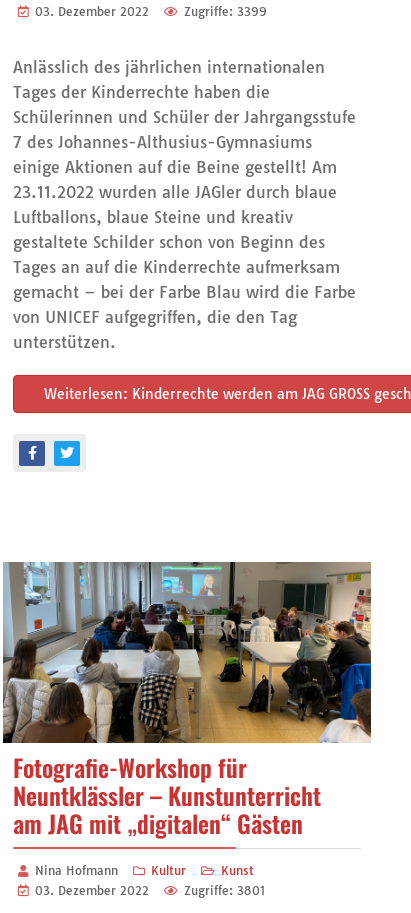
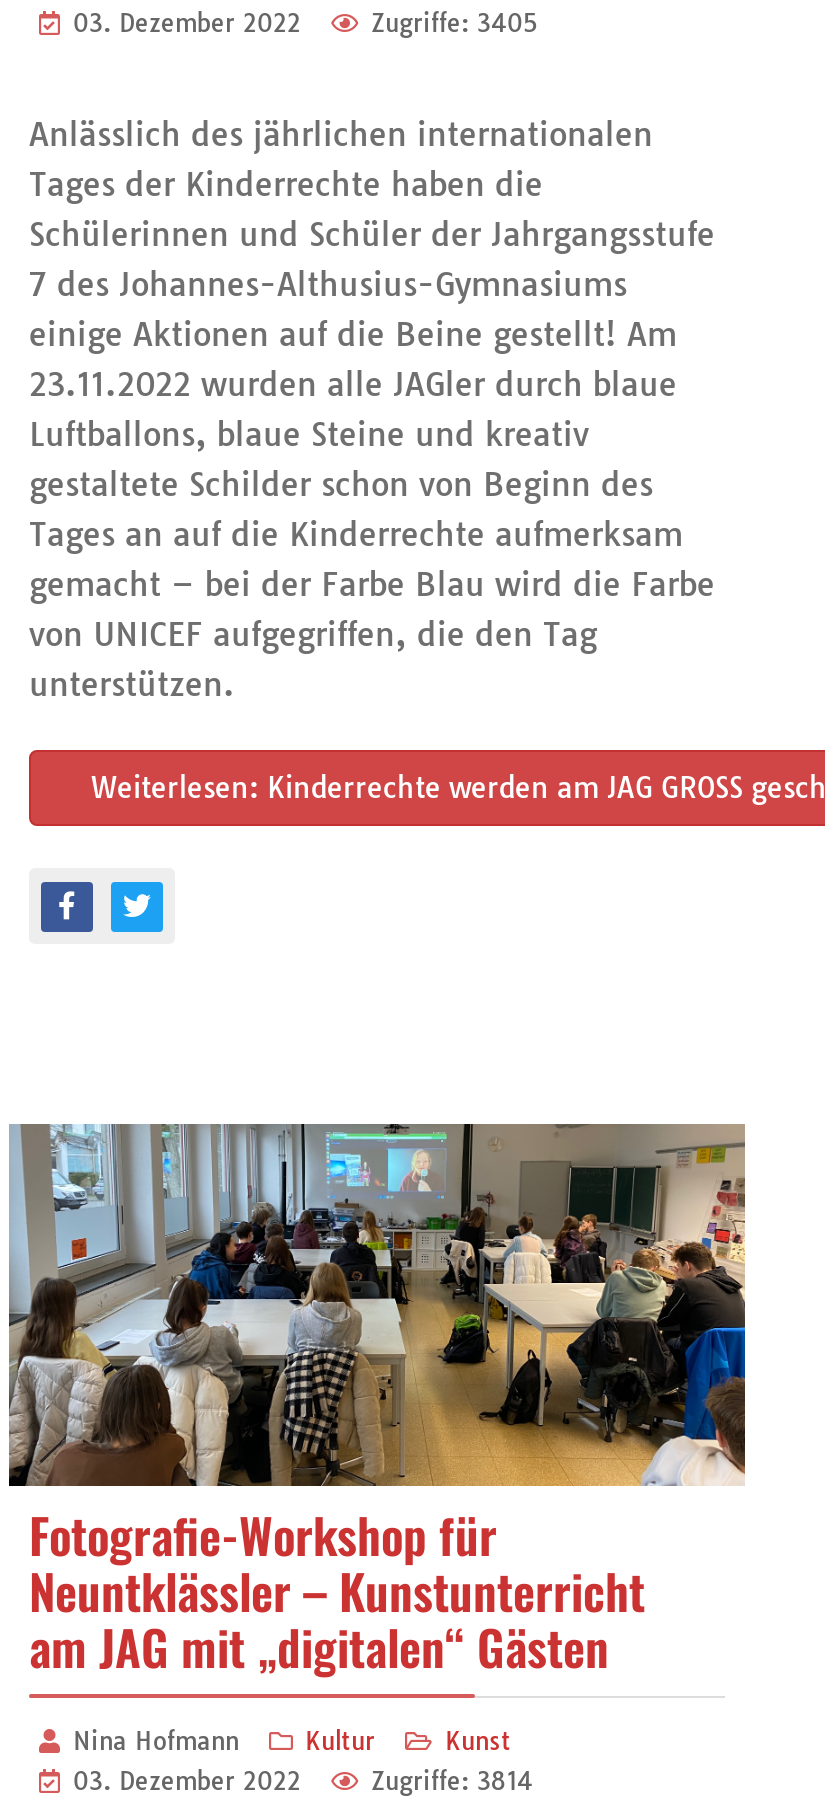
[184,4,267,19] Zugriffe: 3399 -> [371,8,537,38] Zugriffe: 3405
[184,883,265,898] Zugriffe: 3801 -> [371,1767,533,1797] Zugriffe: 3814

